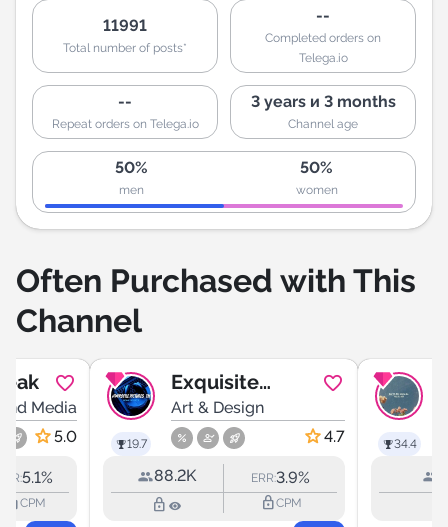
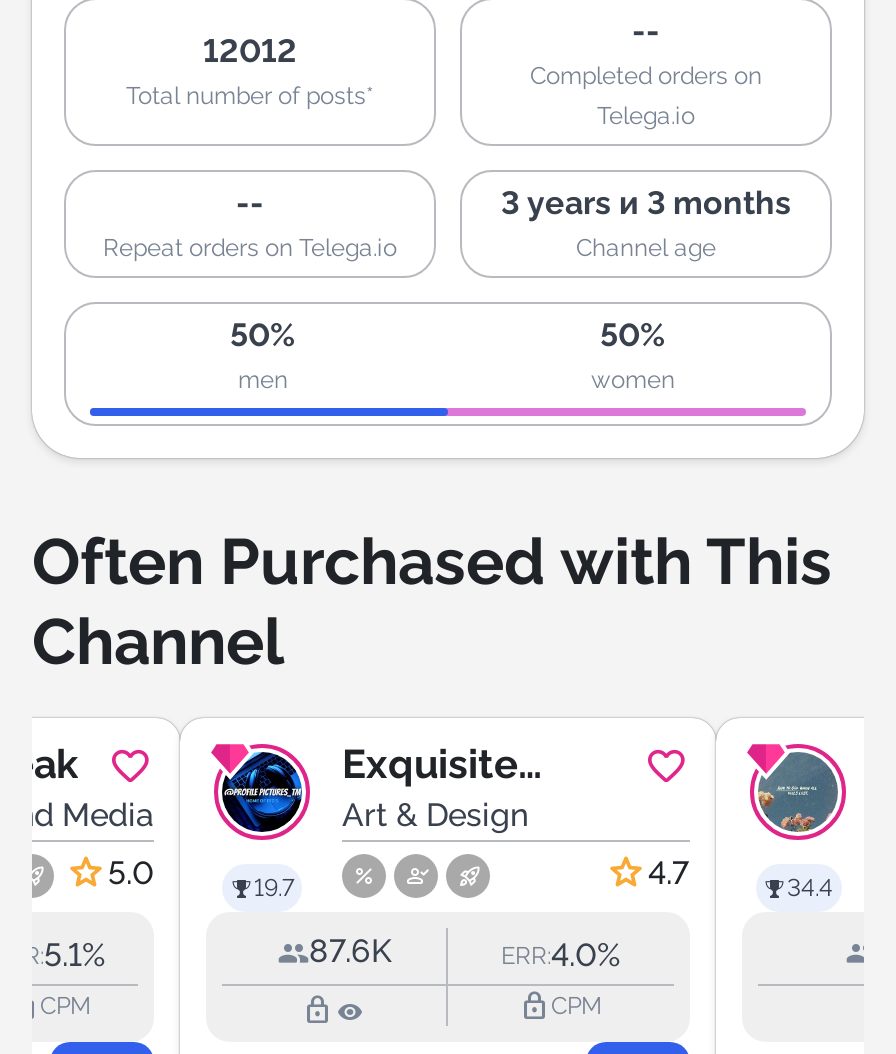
[103,16,147,35] 11991 -> [203,32,297,70] 12012
[154,466,310,487] 88.2K | ERR:3.9% -> [309,932,621,974] 87.6K | ERR:4.0%

